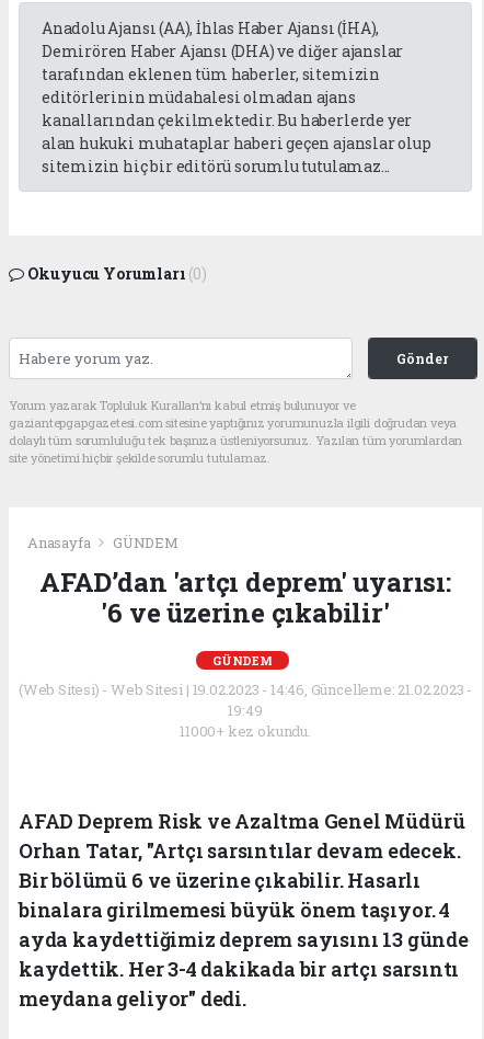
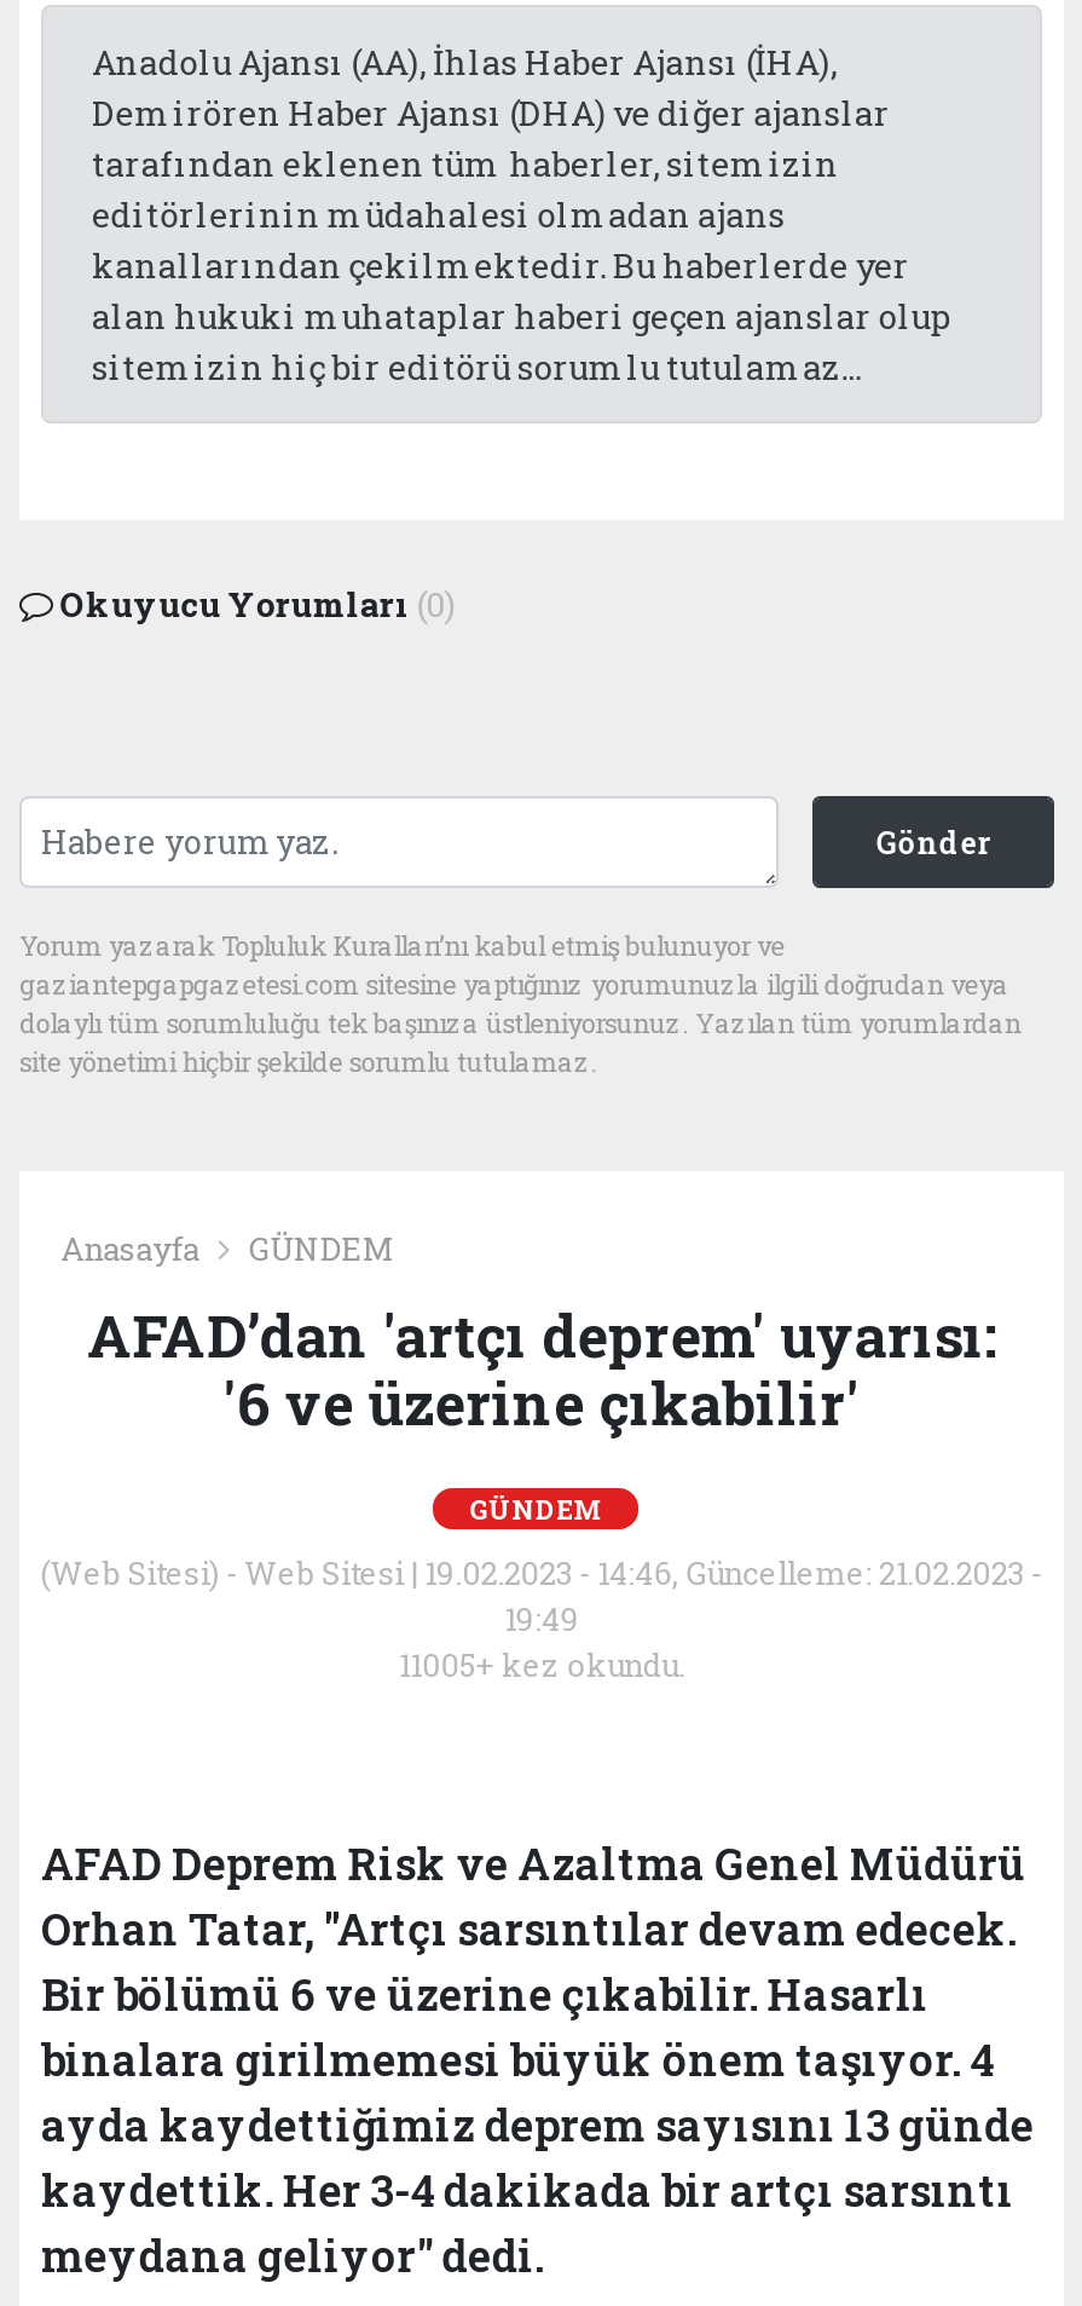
[180,721,311,740] 11000+ kez okundu. -> [398,1642,685,1685] 11005+ kez okundu.

